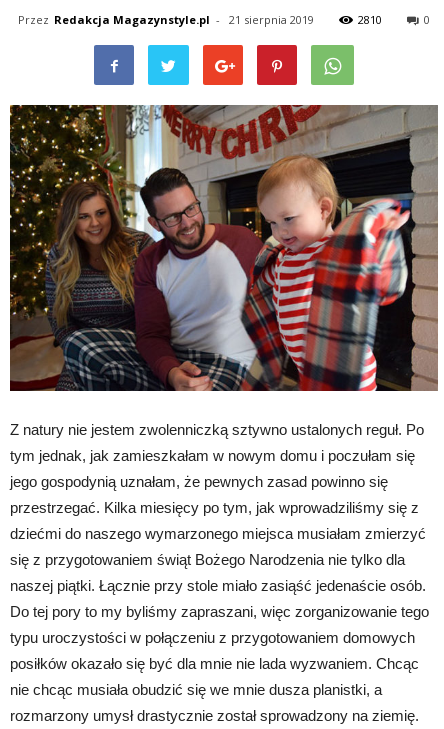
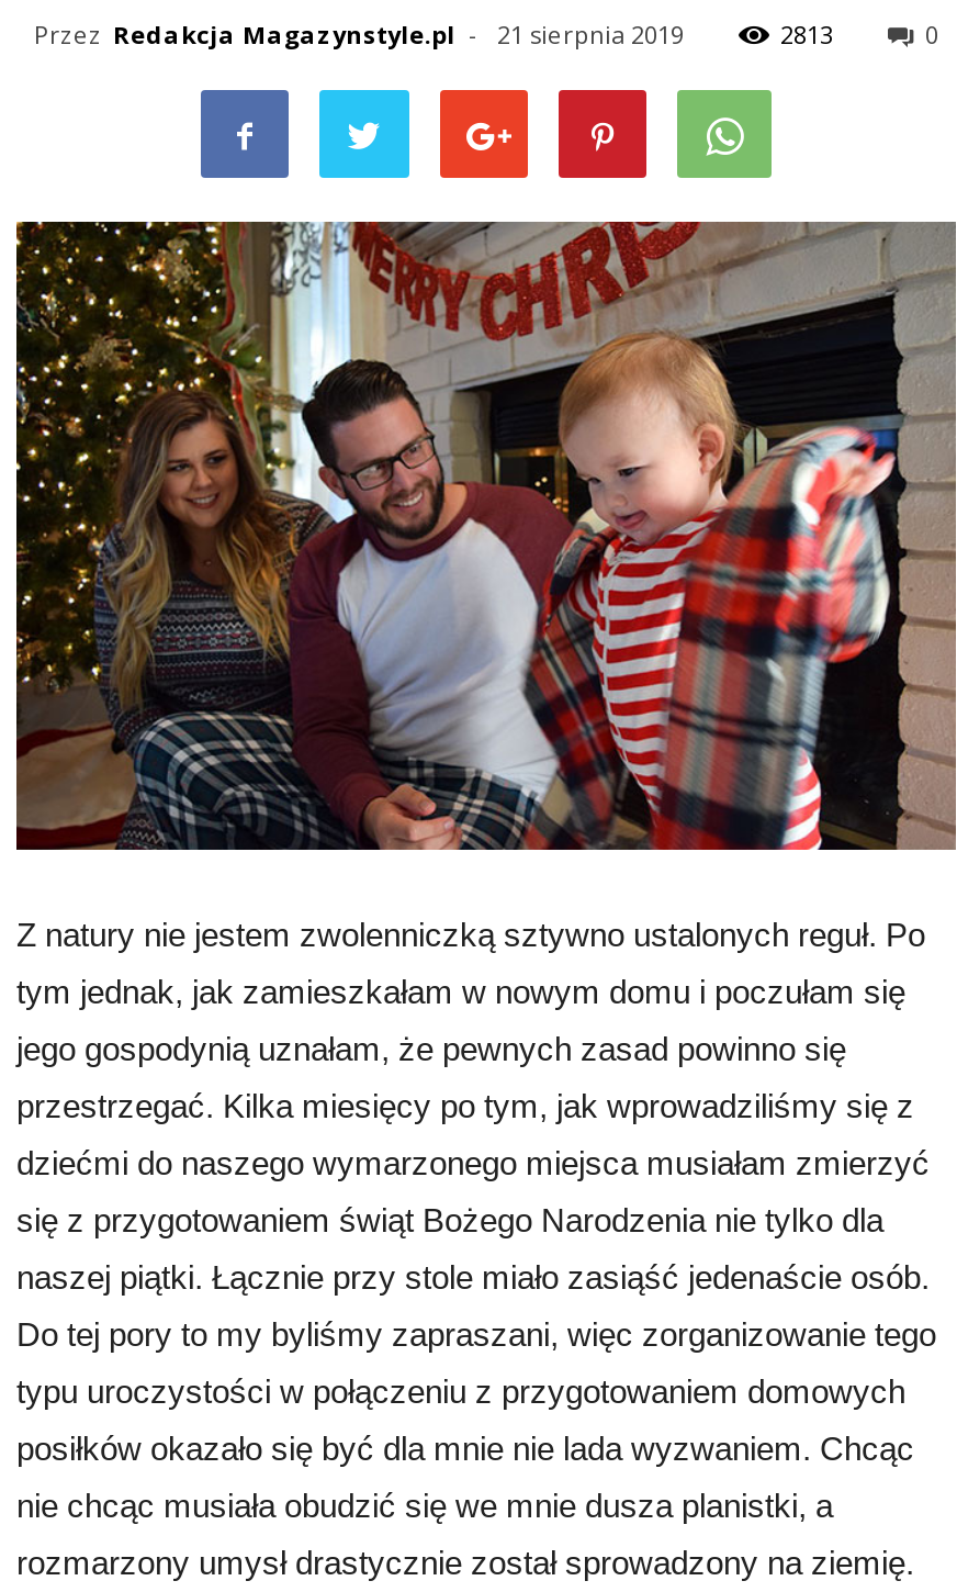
[358,12,382,27] 2810 -> [780,18,833,51] 2813

